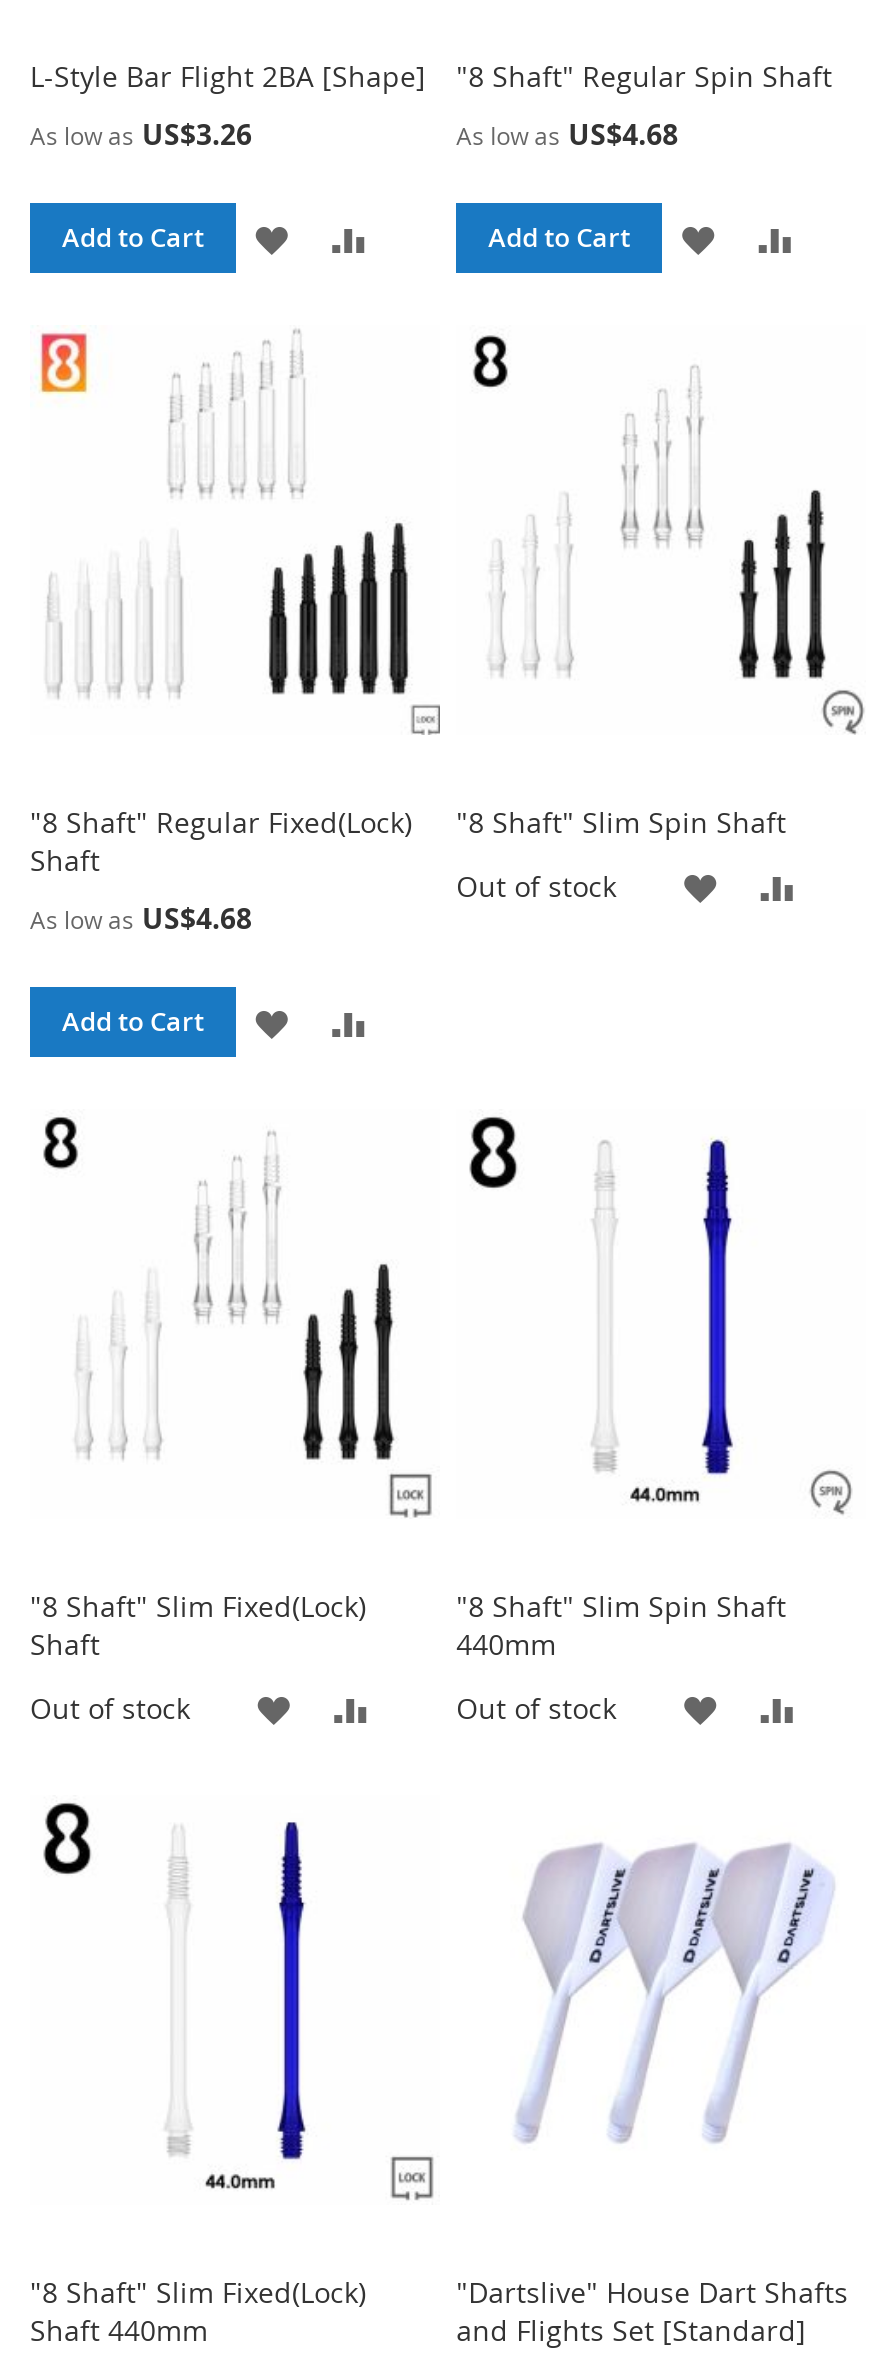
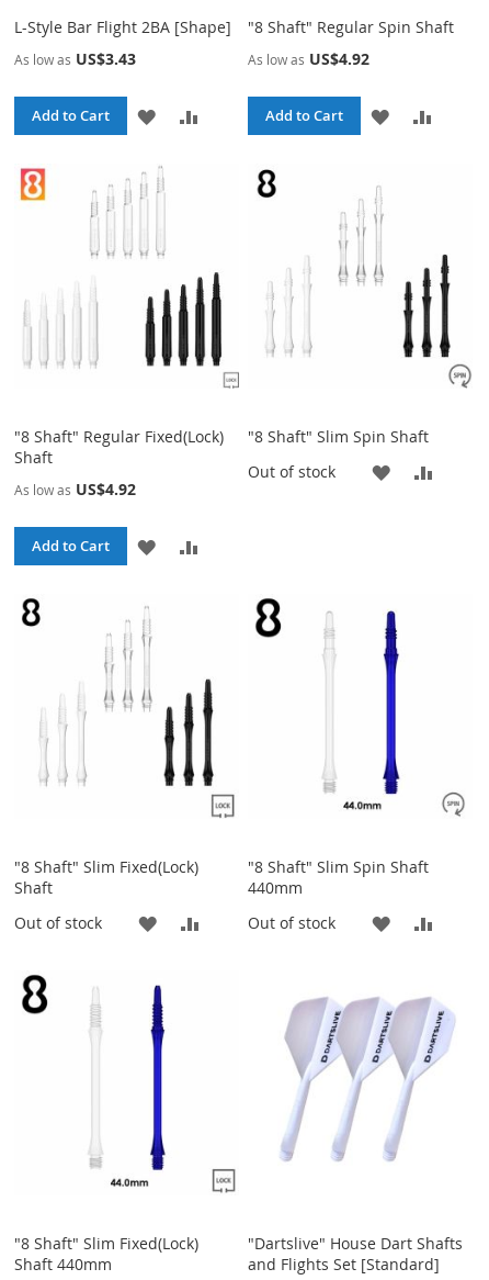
[30,115,252,153] As low as US$3.26 -> [14,48,136,69] As low as US$3.43
[456,115,678,153] As low as US$4.68 -> [248,48,370,69] As low as US$4.92
[30,899,252,937] As low as US$4.68 -> [14,479,136,500] As low as US$4.92

